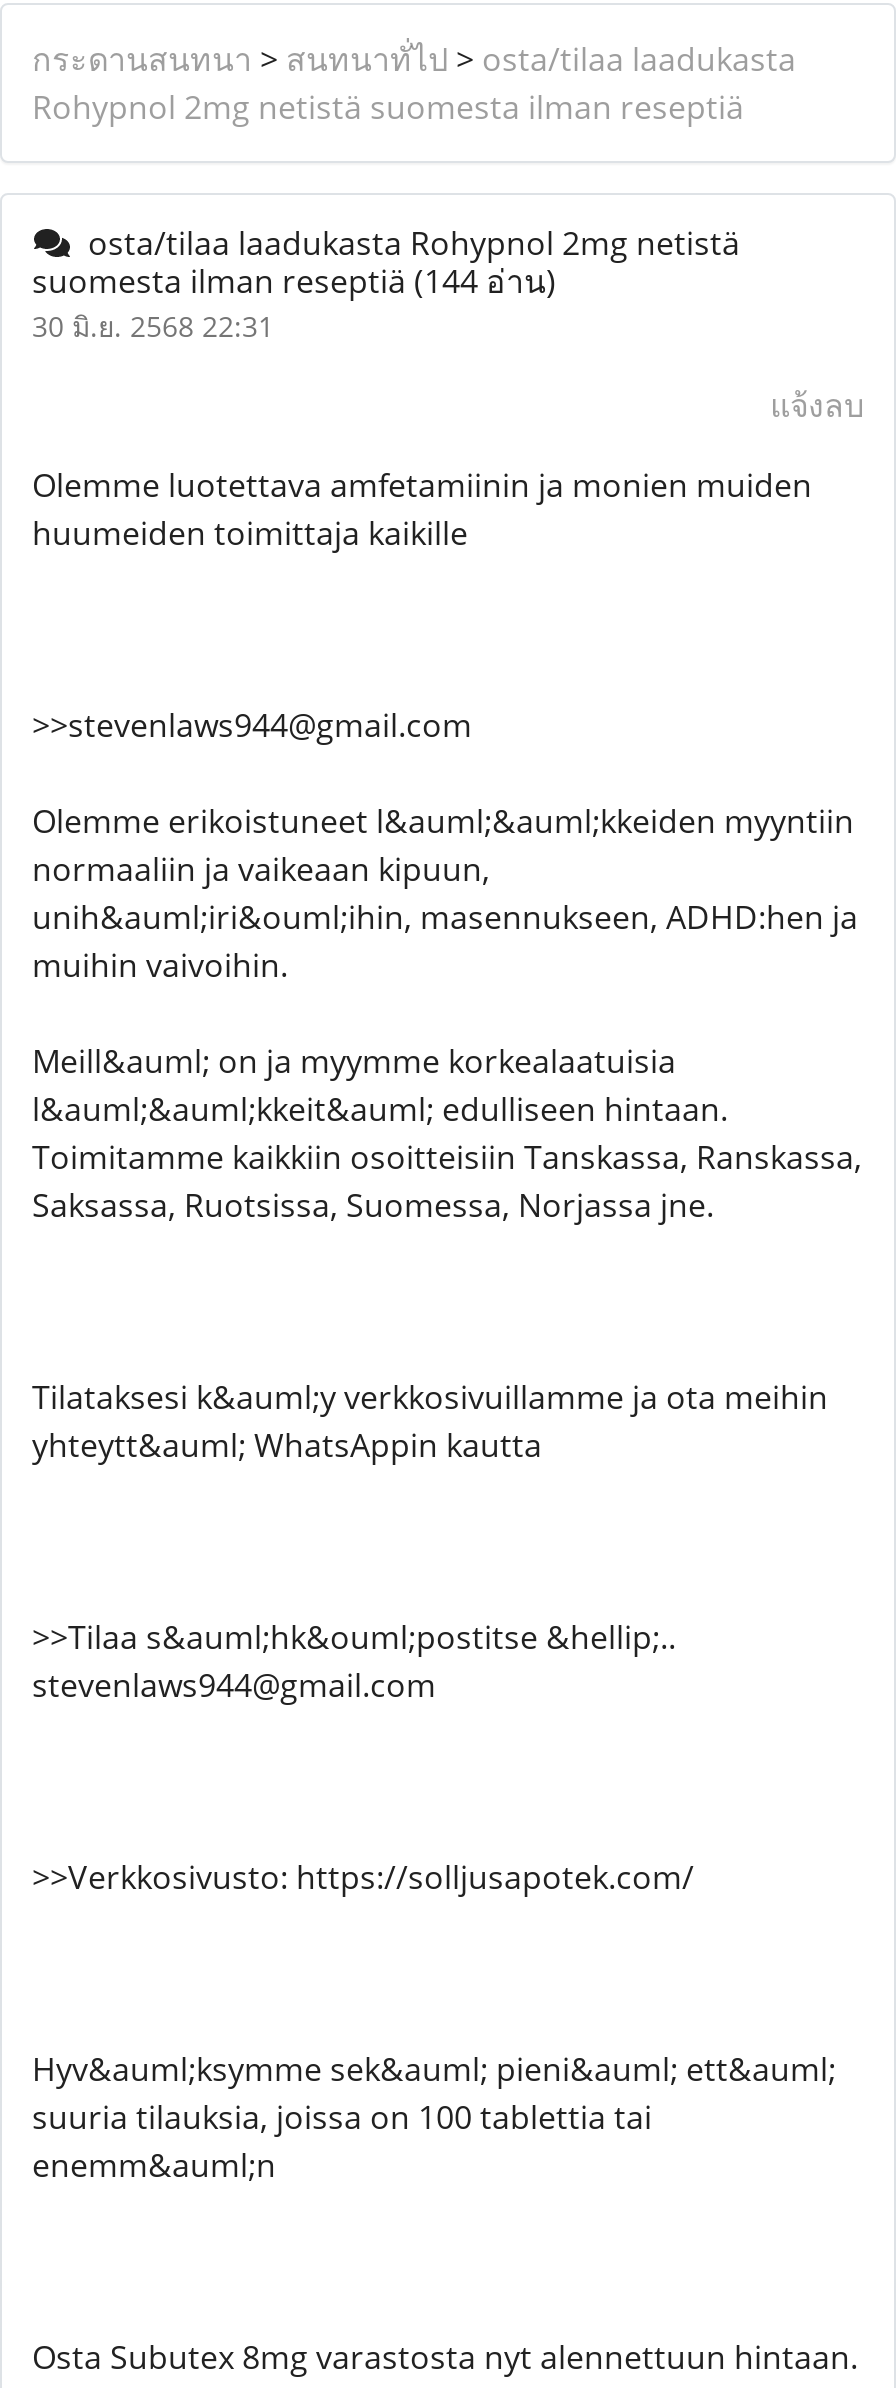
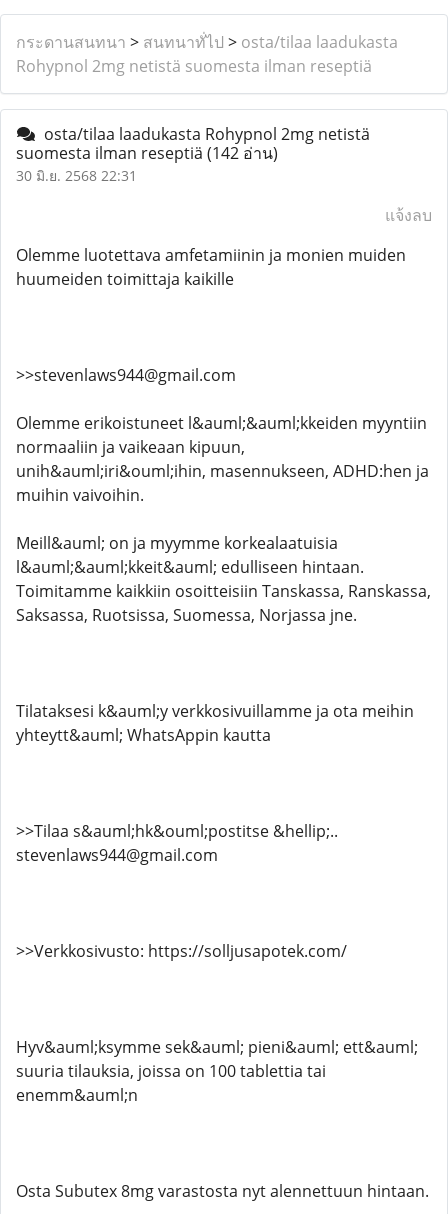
[32,259,556,303] suomesta ilman reseptiä (144 อ่าน) -> [16,142,278,164] suomesta ilman reseptiä (142 อ่าน)

